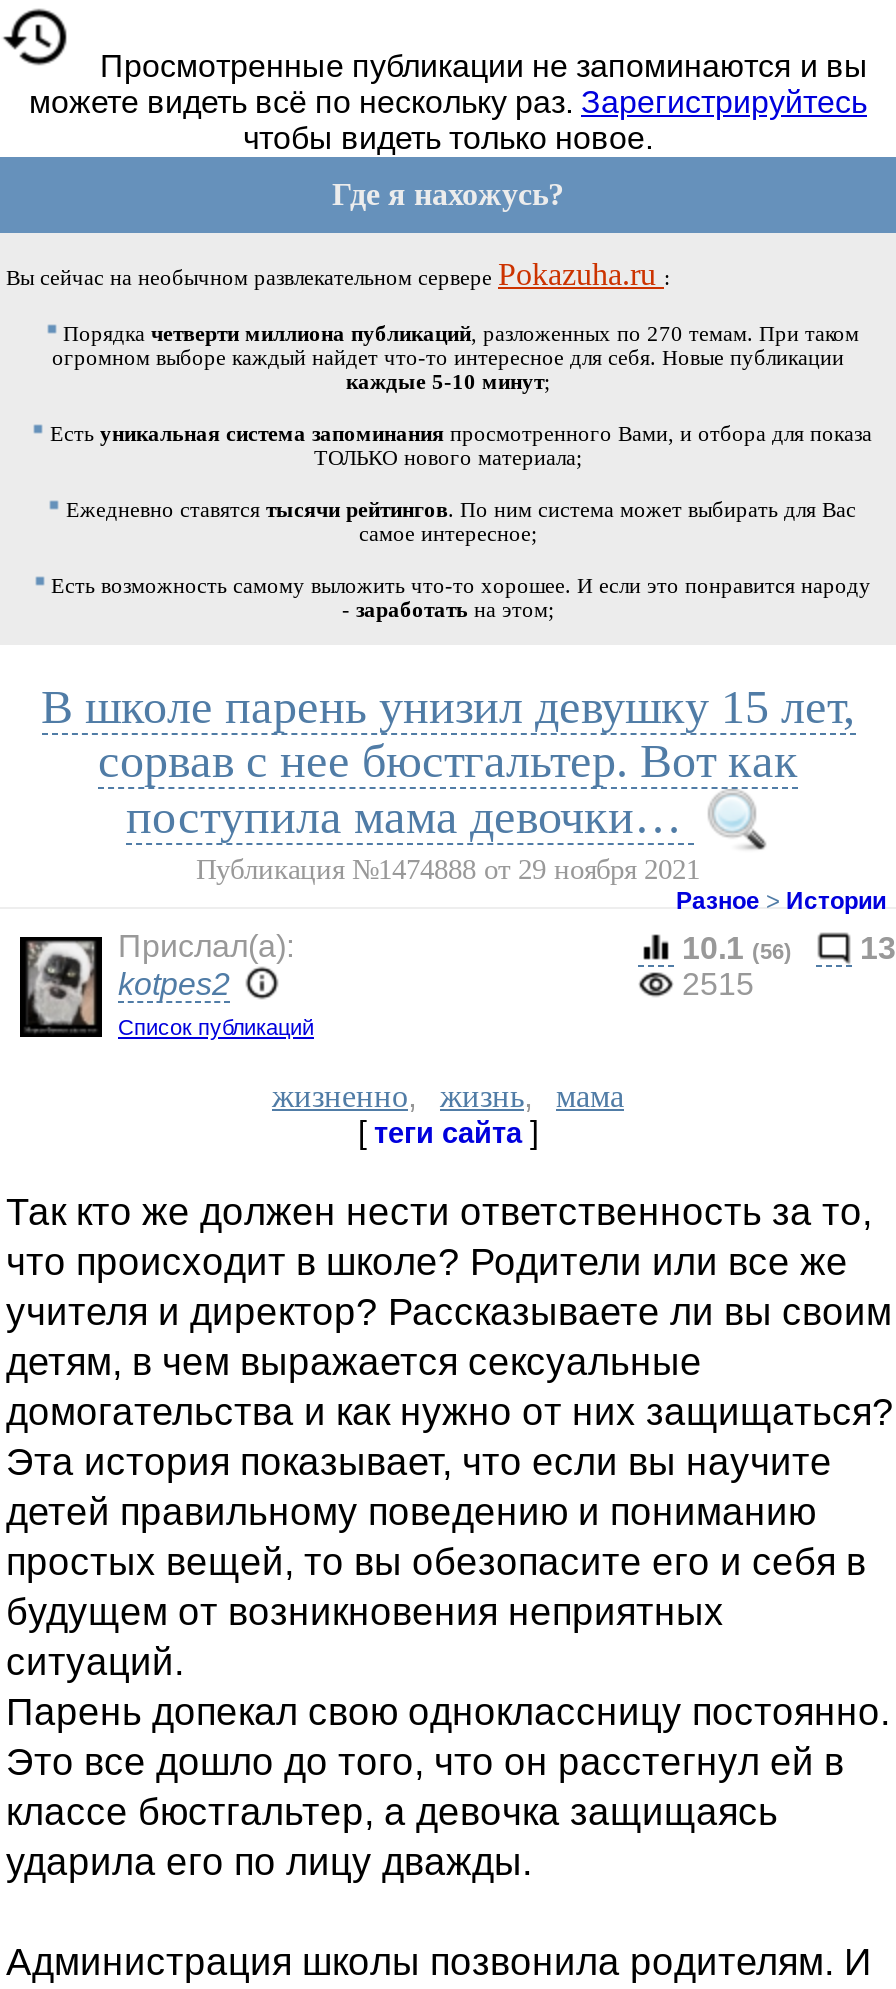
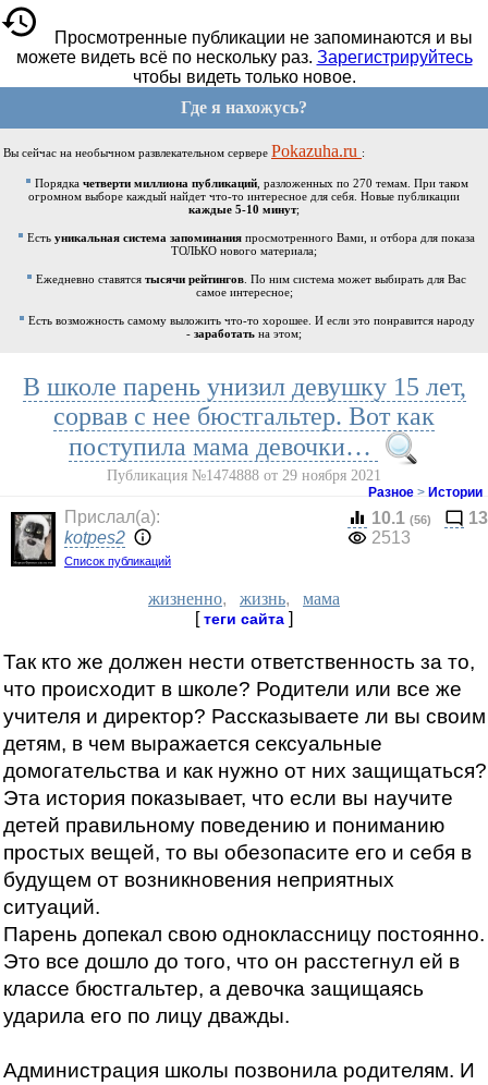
[674,967,754,1001] 2515 -> [367,528,411,547] 2513

